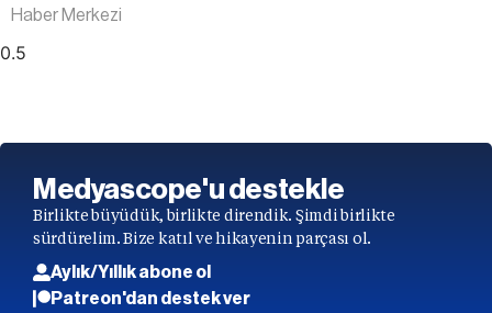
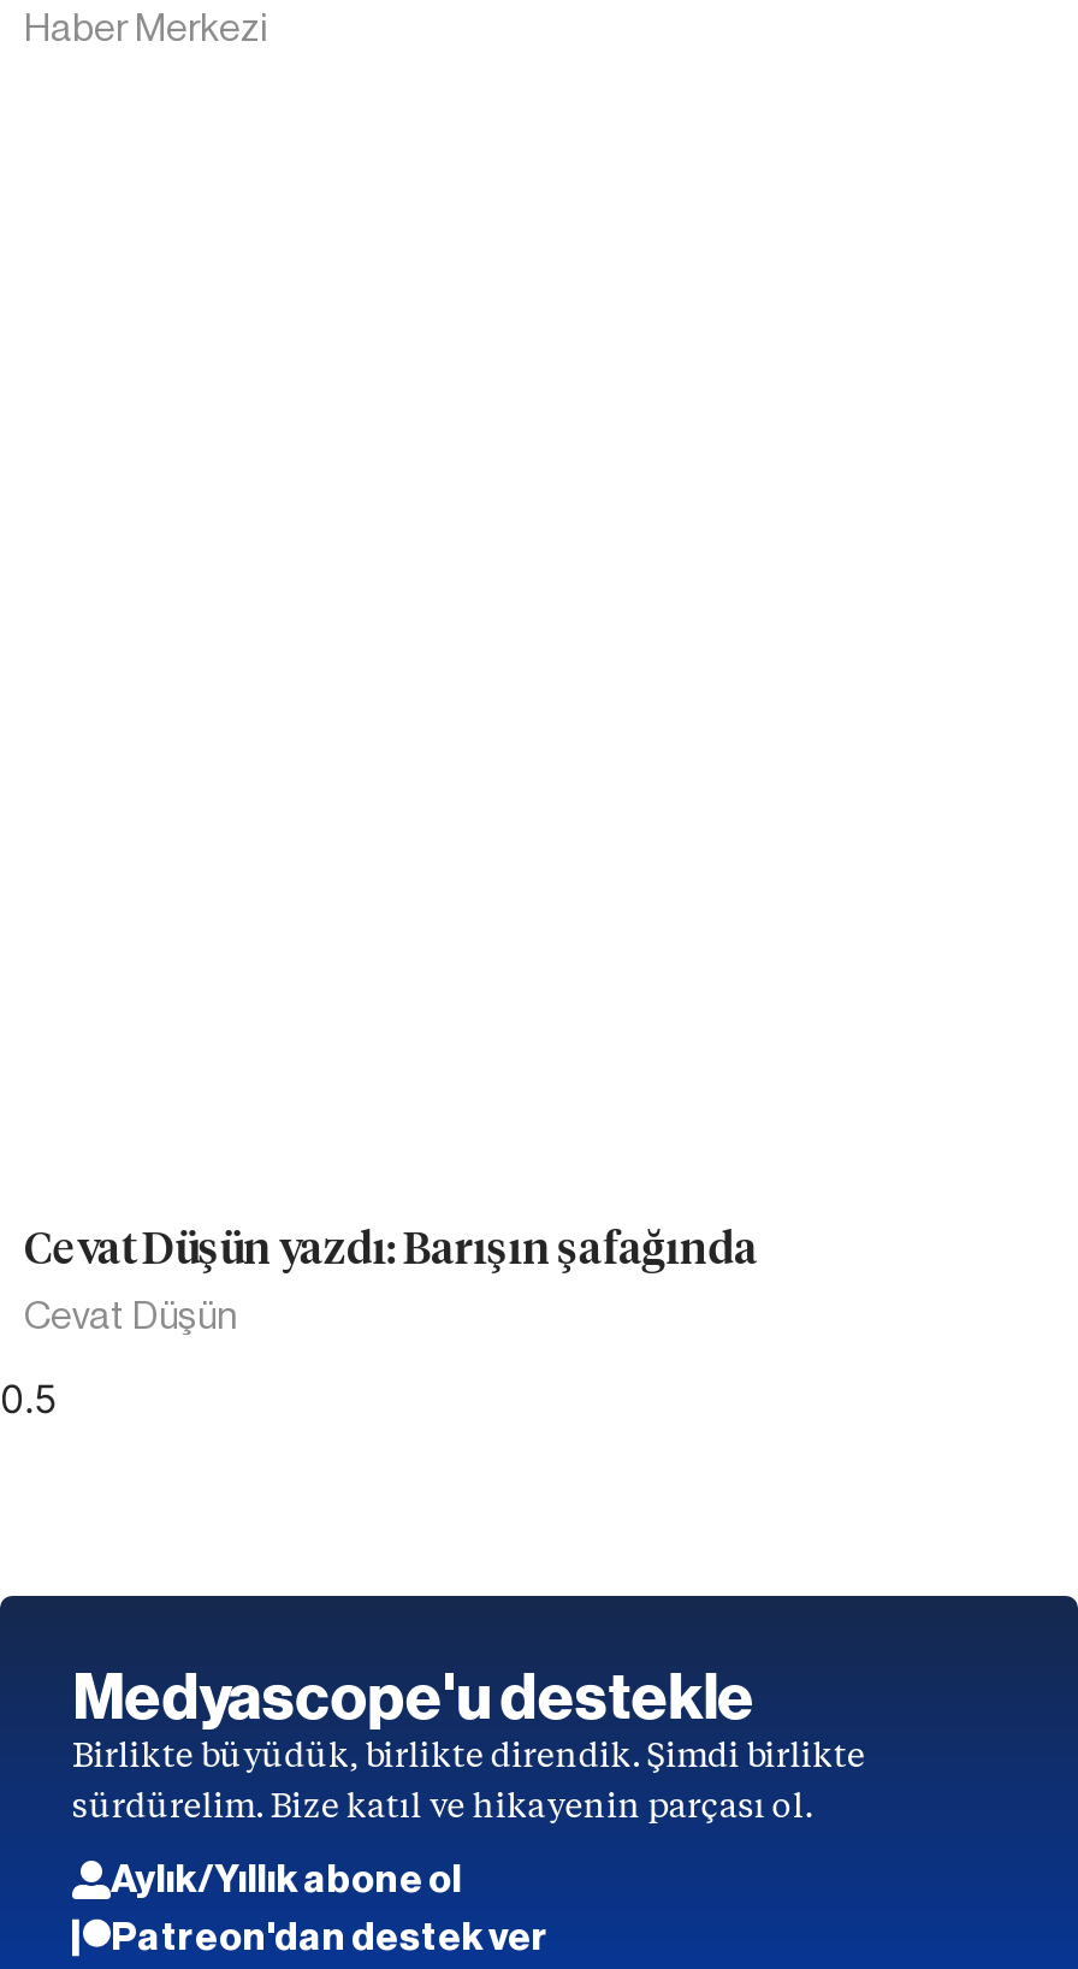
none -> [24,1222,757,1335] Cevat Düşün yazdı: Barışın şafağında | Cevat Düşün

